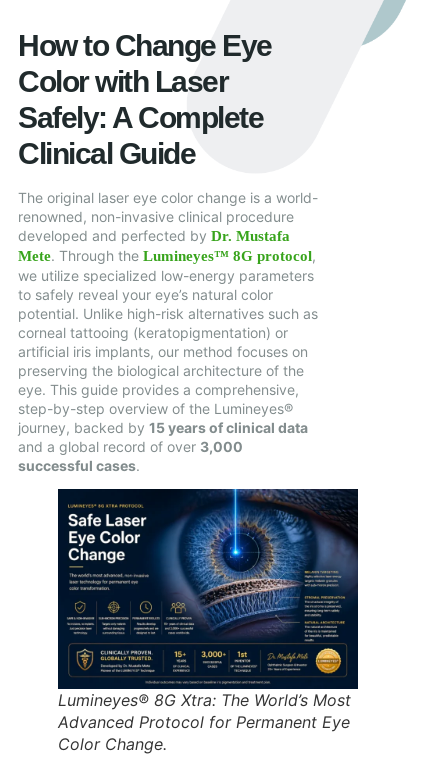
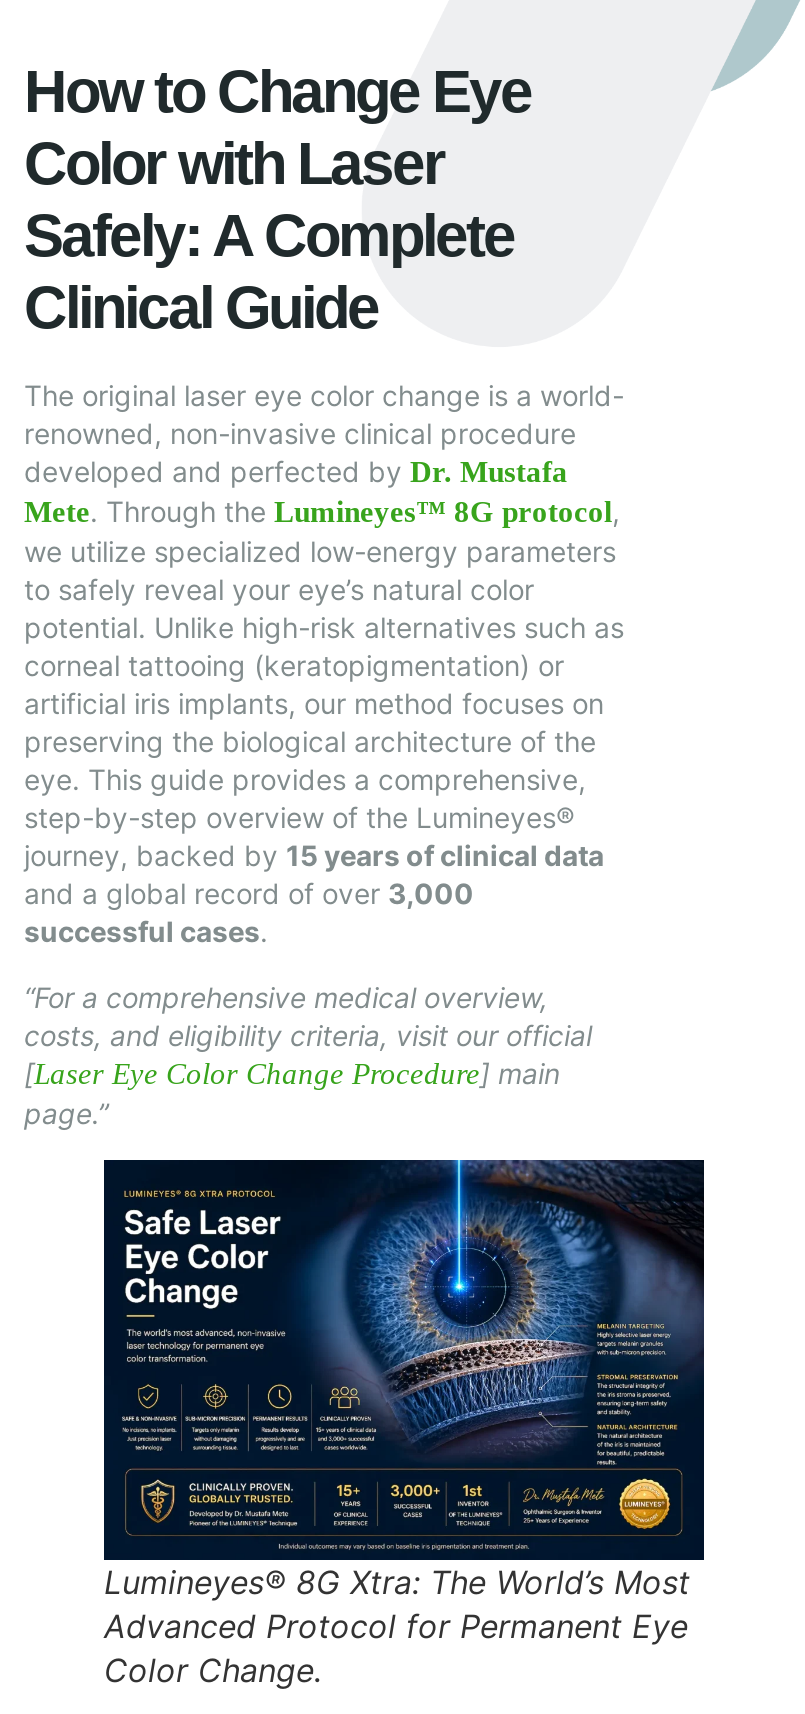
none -> [24,980,592,1130] “For a comprehensive medical overview, | costs, and eligibility criteria, visit our official | [Laser Eye Color Change Procedure] main | page.”

